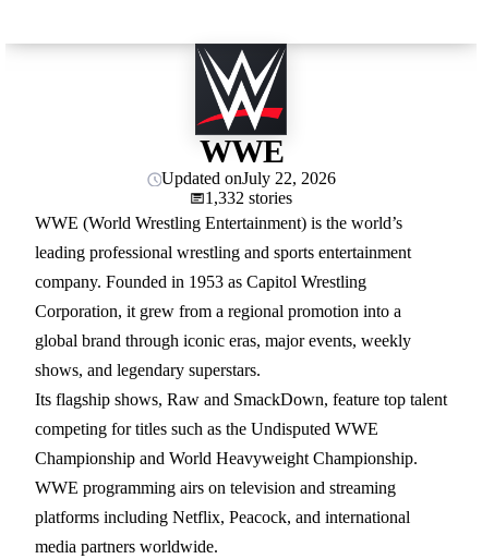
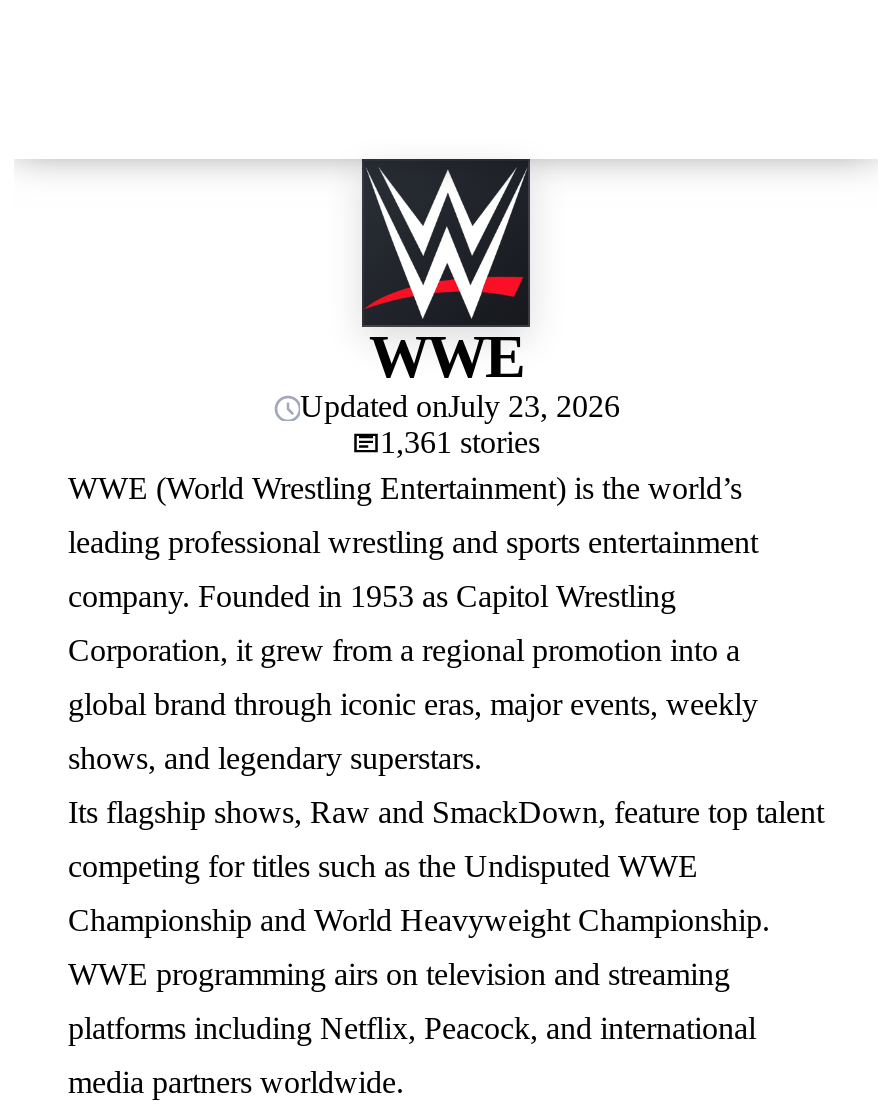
[161,169,336,187] Updated onJuly 22, 2026 -> [300,389,620,423] Updated onJuly 23, 2026
[205,189,292,207] 1,332 stories -> [380,425,540,459] 1,361 stories

